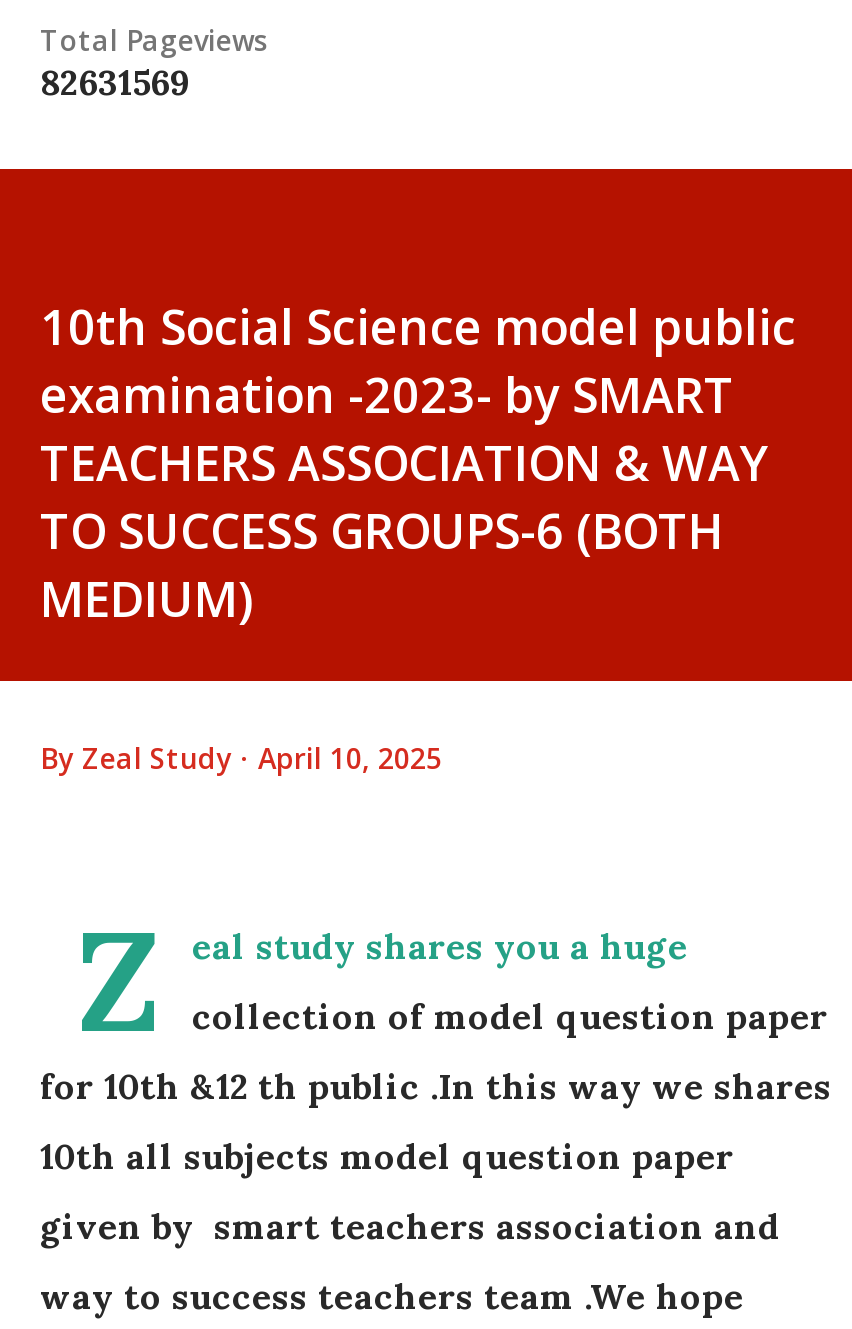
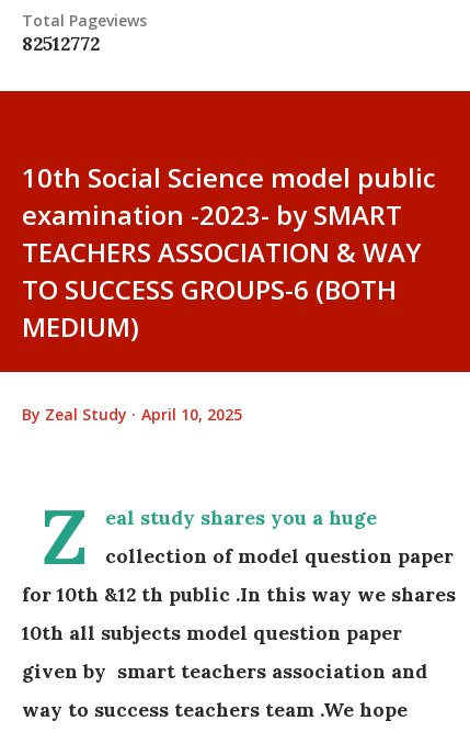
[40,59,190,105] 82631569 -> [22,31,100,56] 82512772

